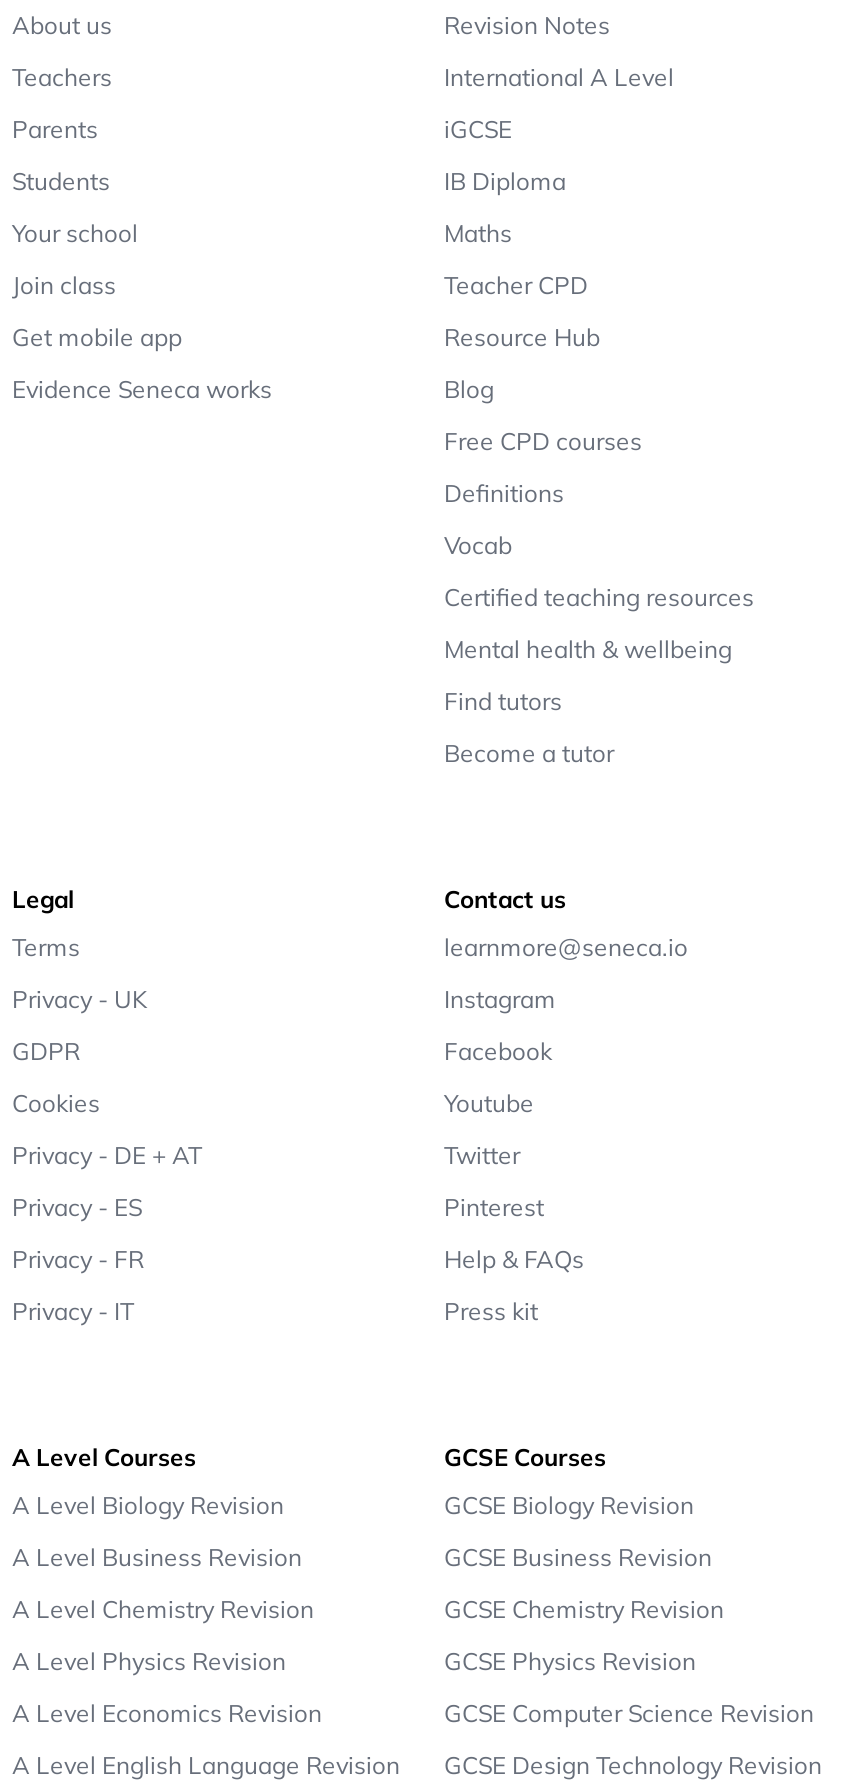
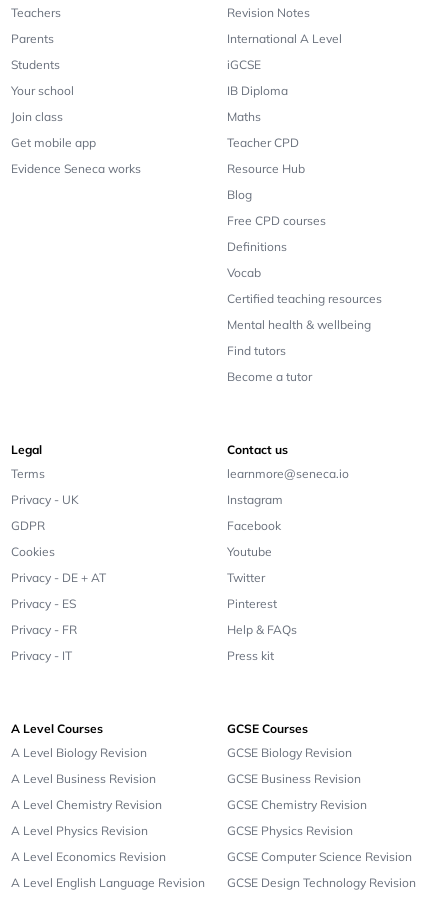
[12,10,112,40] About us -> none
moved [12,62,272,404] -> [11,5,141,176]: Teachers | Parents | Students | Your school | Join class | Get mobile app | Evidence Seneca works

